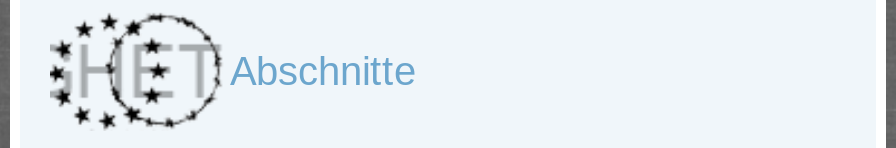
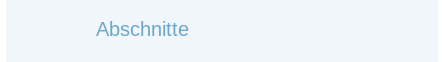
[48,12,210,130] [image] -> none

